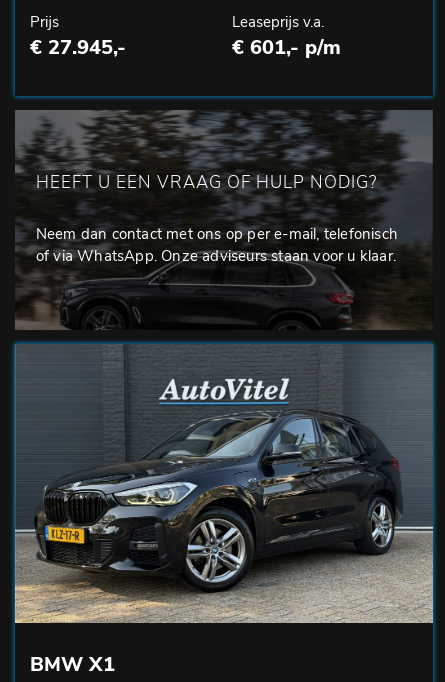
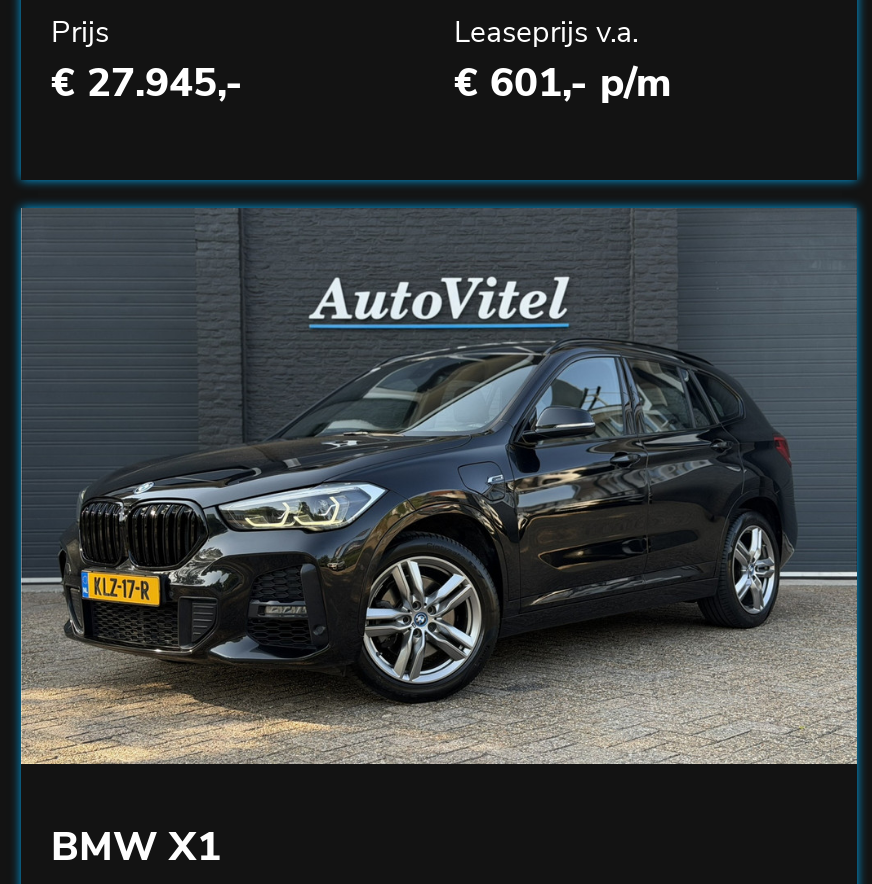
[13,109,435,332] [image] | HEEFT U EEN VRAAG OF HULP NODIG? | Neem dan contact met ons op per e-mail, telefonisch | of via WhatsApp. Onze adviseurs staan voor u klaar. -> none

